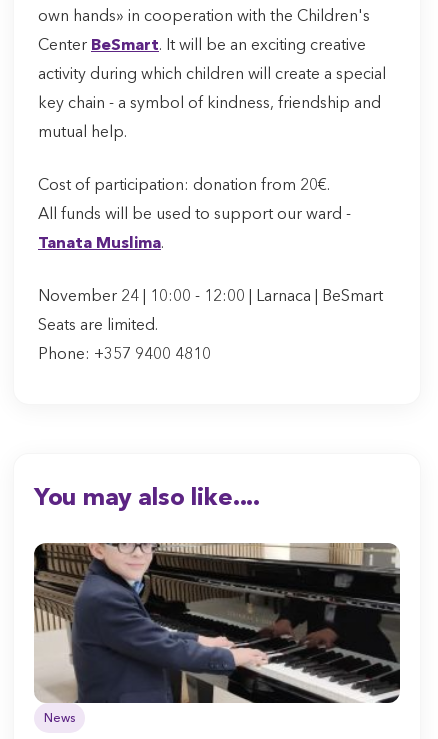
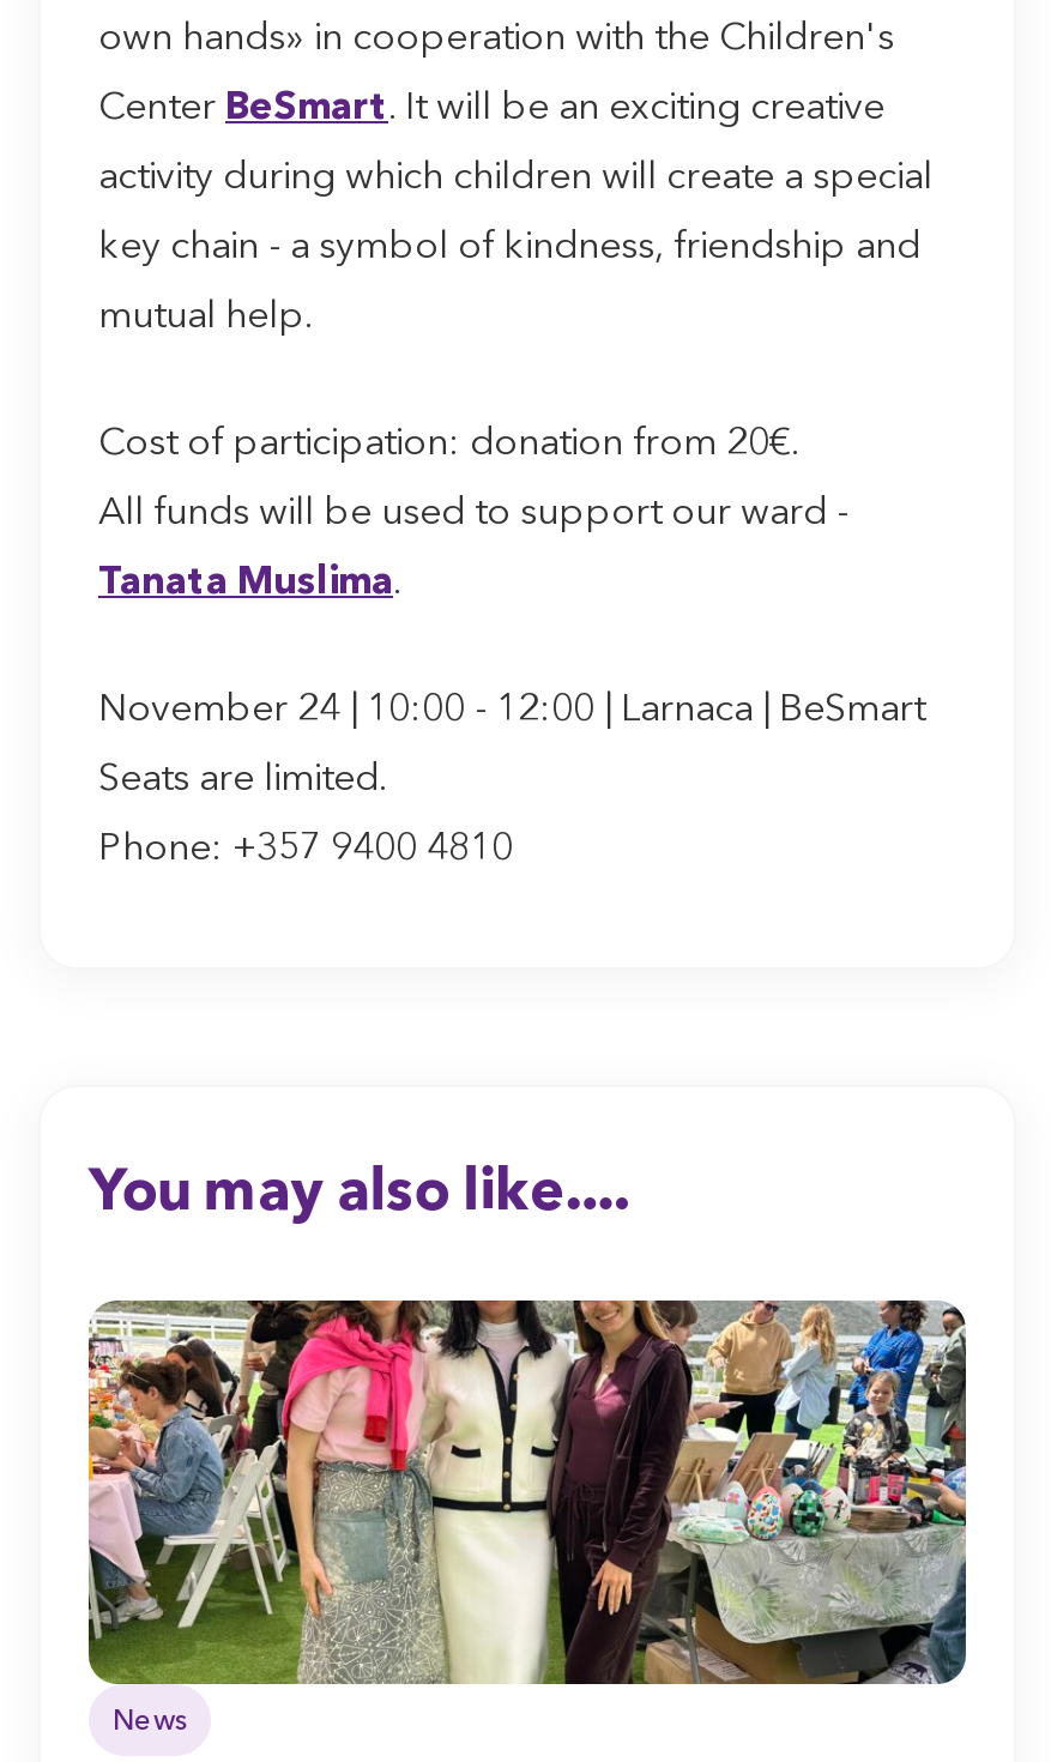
[33,542,401,704] [image] -> [86,1298,968,1686] [image]

